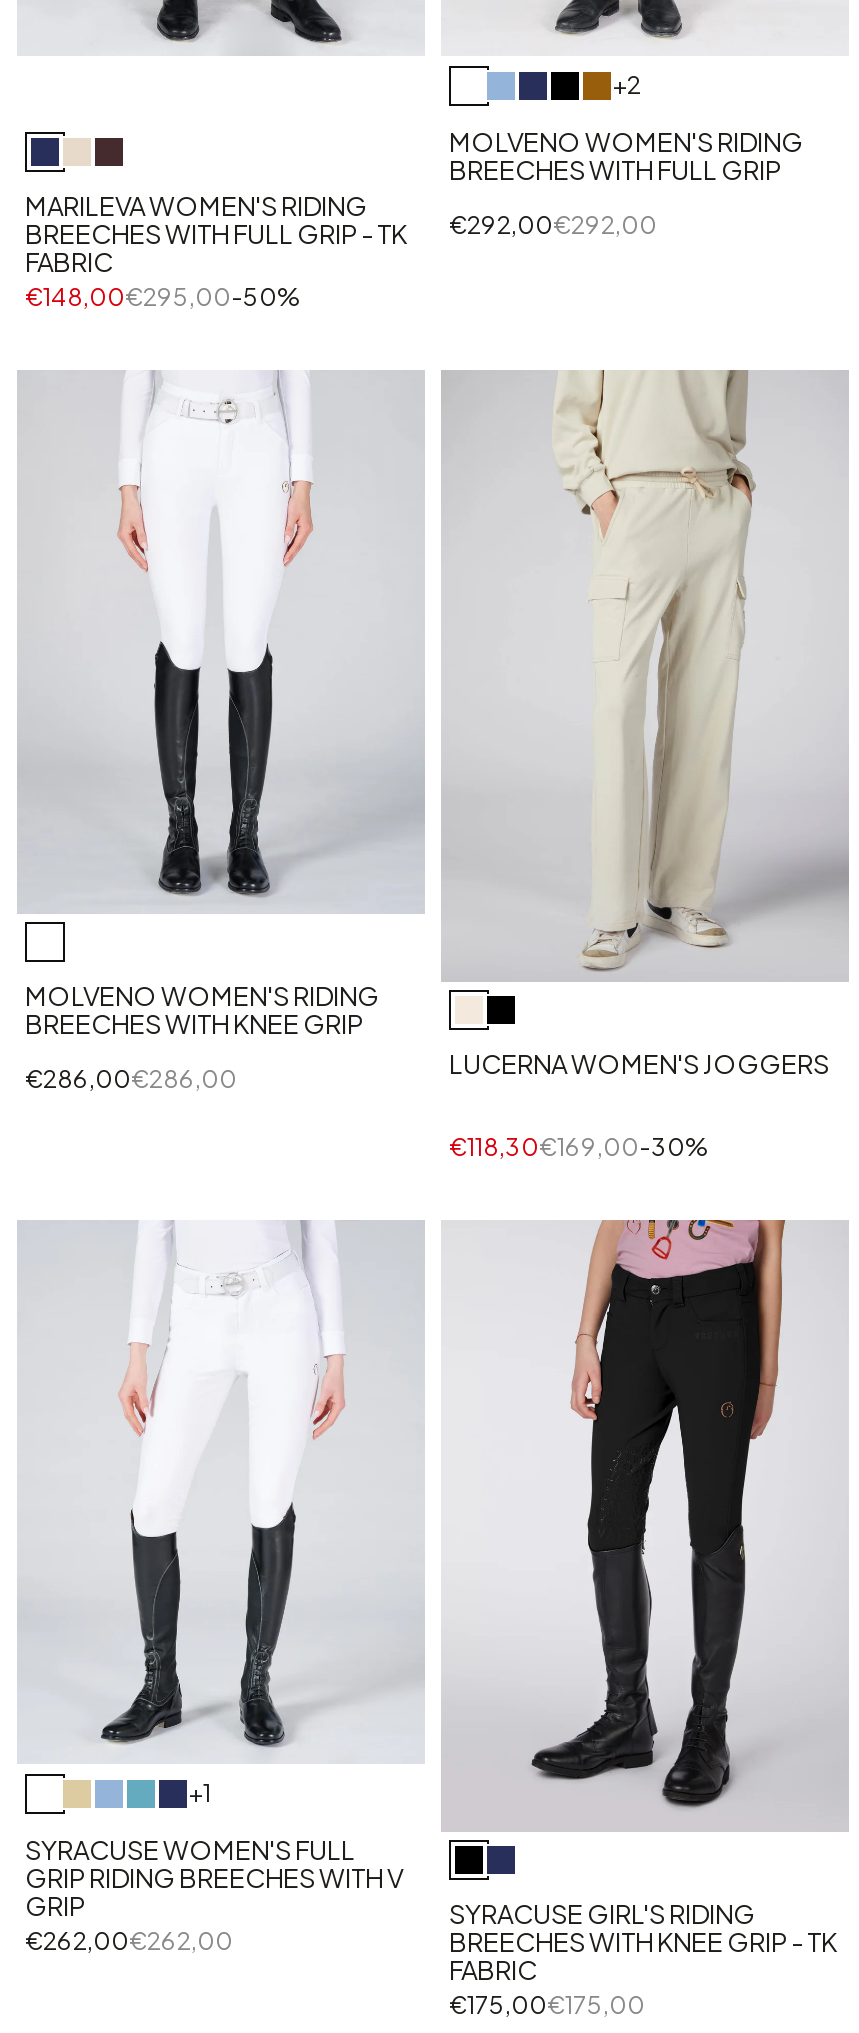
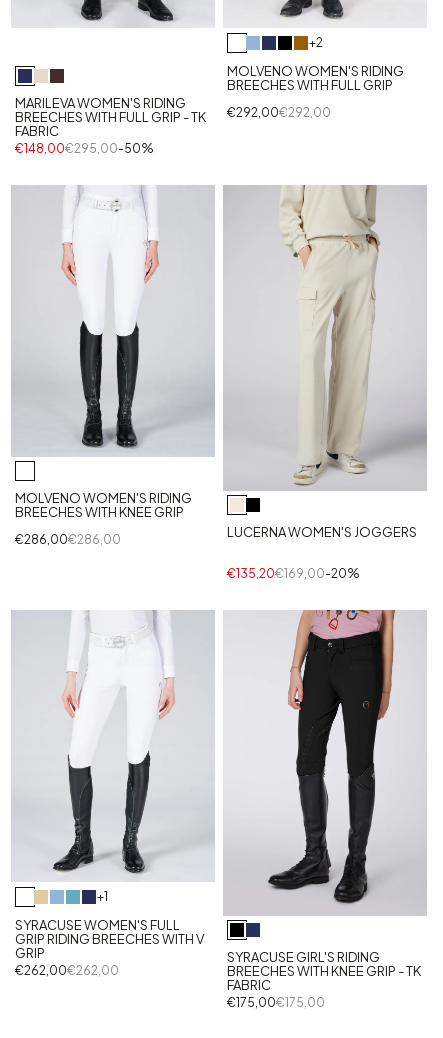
[449,1132,711,1162] €118,30€169,00-30% -> [227,566,360,581] €135,20€169,00-20%

